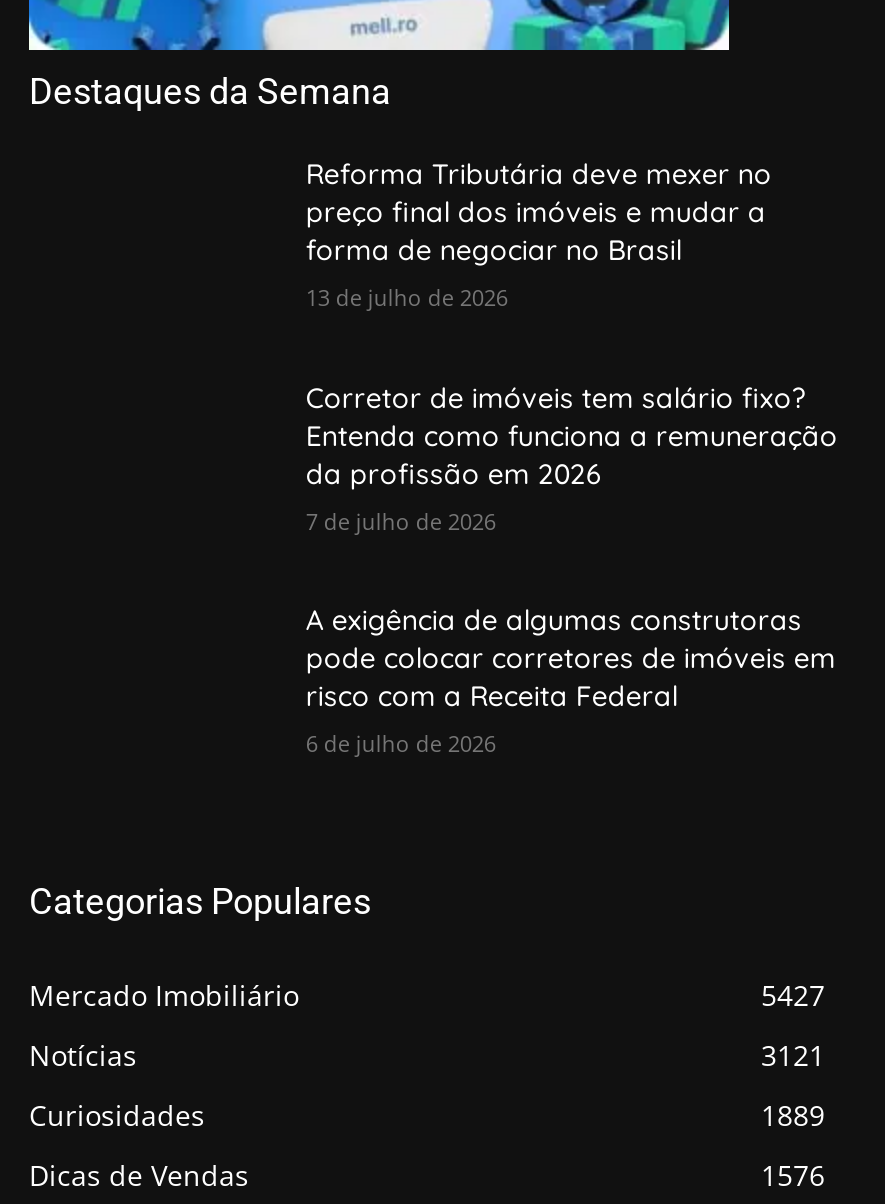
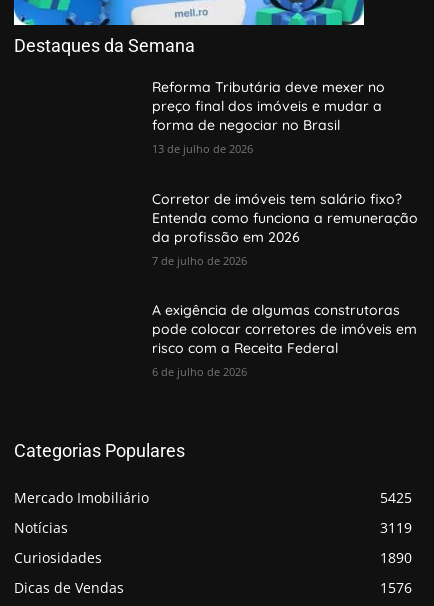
[761,976,825,1014] 5427 -> [380,488,412,507] 5425
[761,1036,825,1074] 3121 -> [380,518,412,537] 3119
[761,1096,825,1134] 1889 -> [380,548,412,567] 1890

